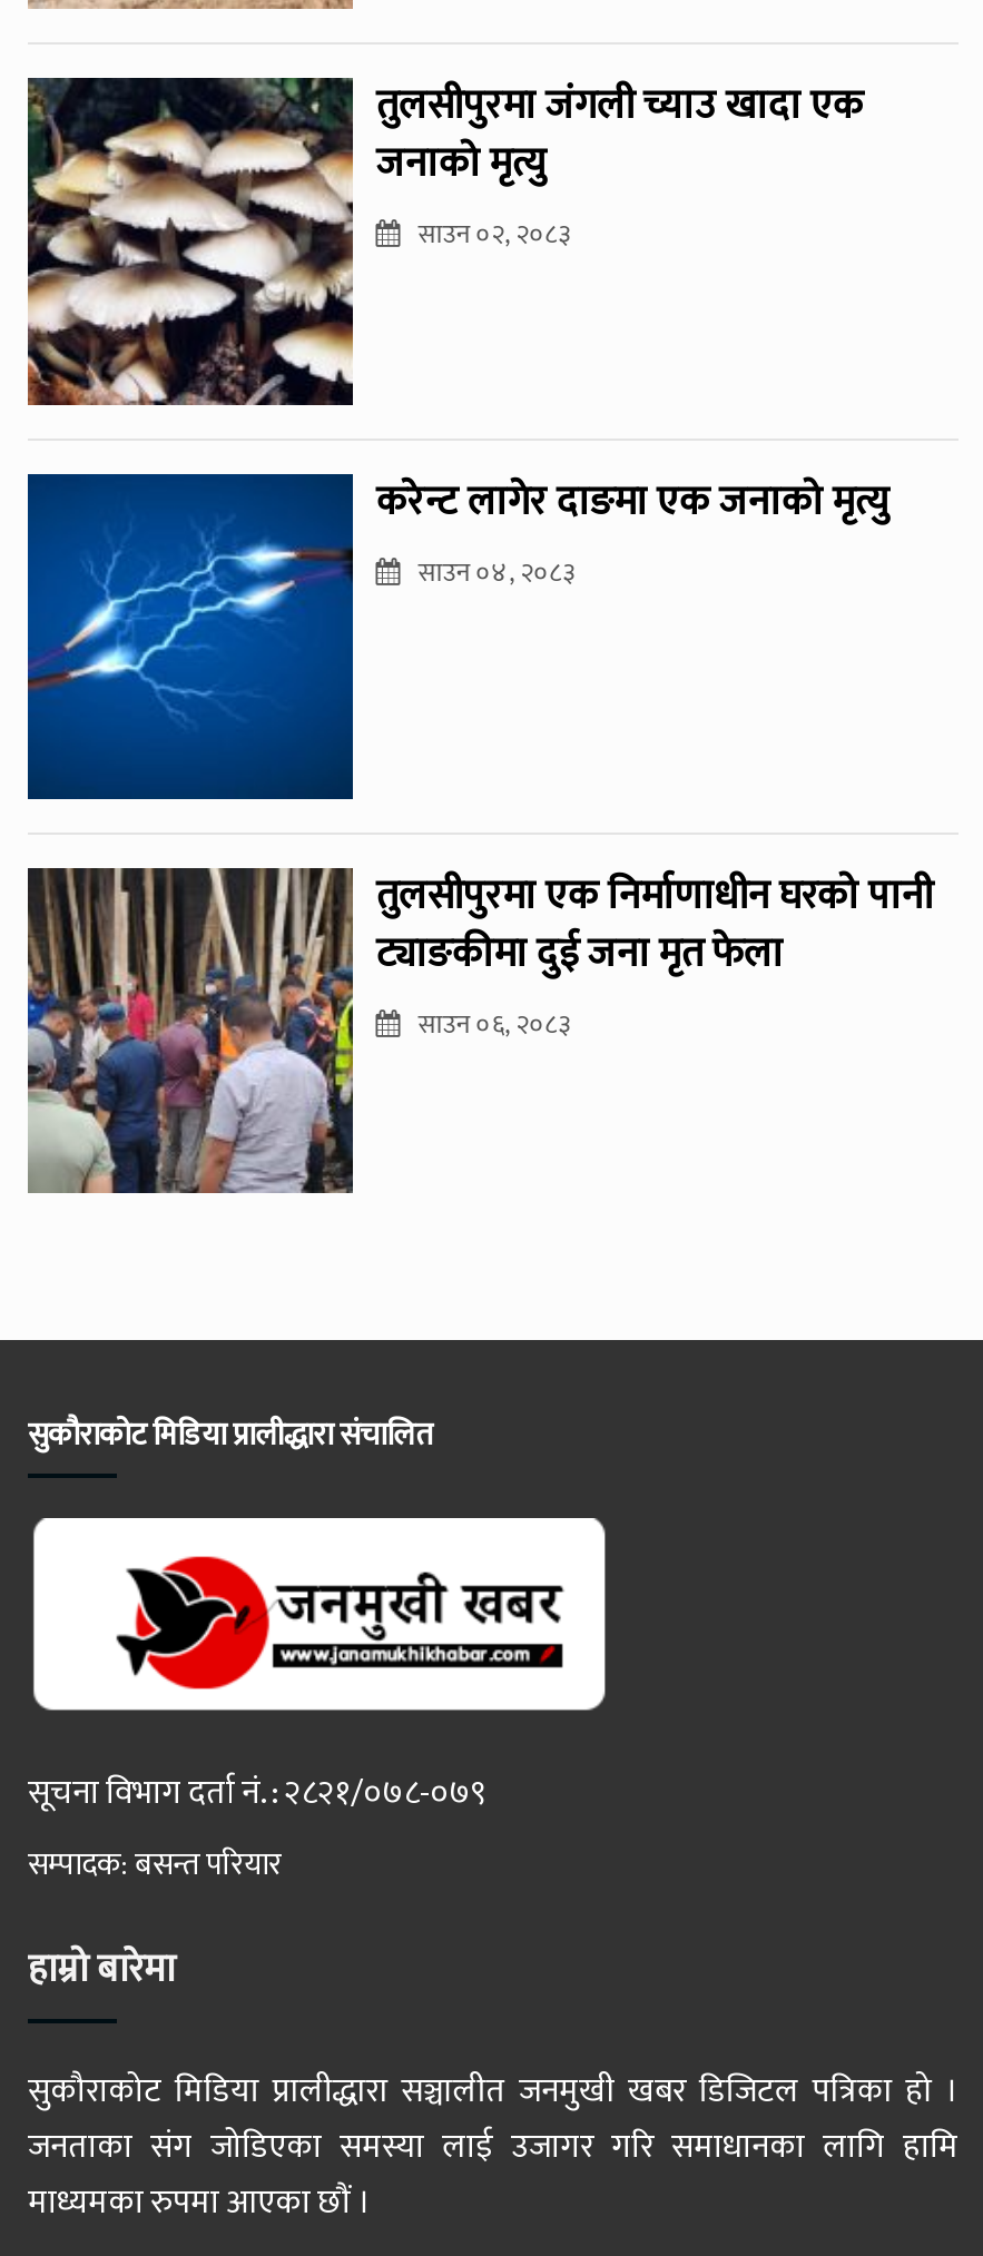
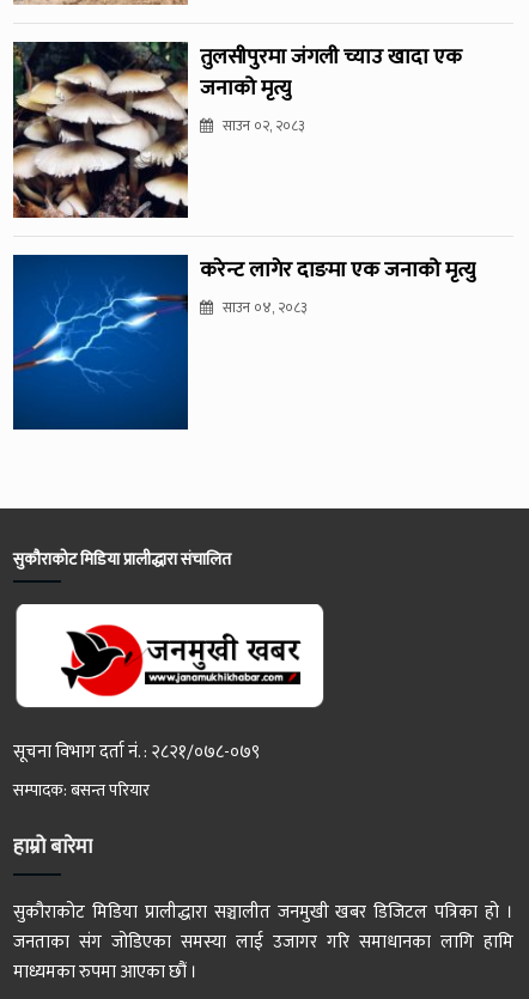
[26,864,932,1195] [image] | तुलसीपुरमा एक निर्माणाधीन घरको पानी | ट्याङकीमा दुई जना मृत फेला | साउन ०६, २०८३ -> none

